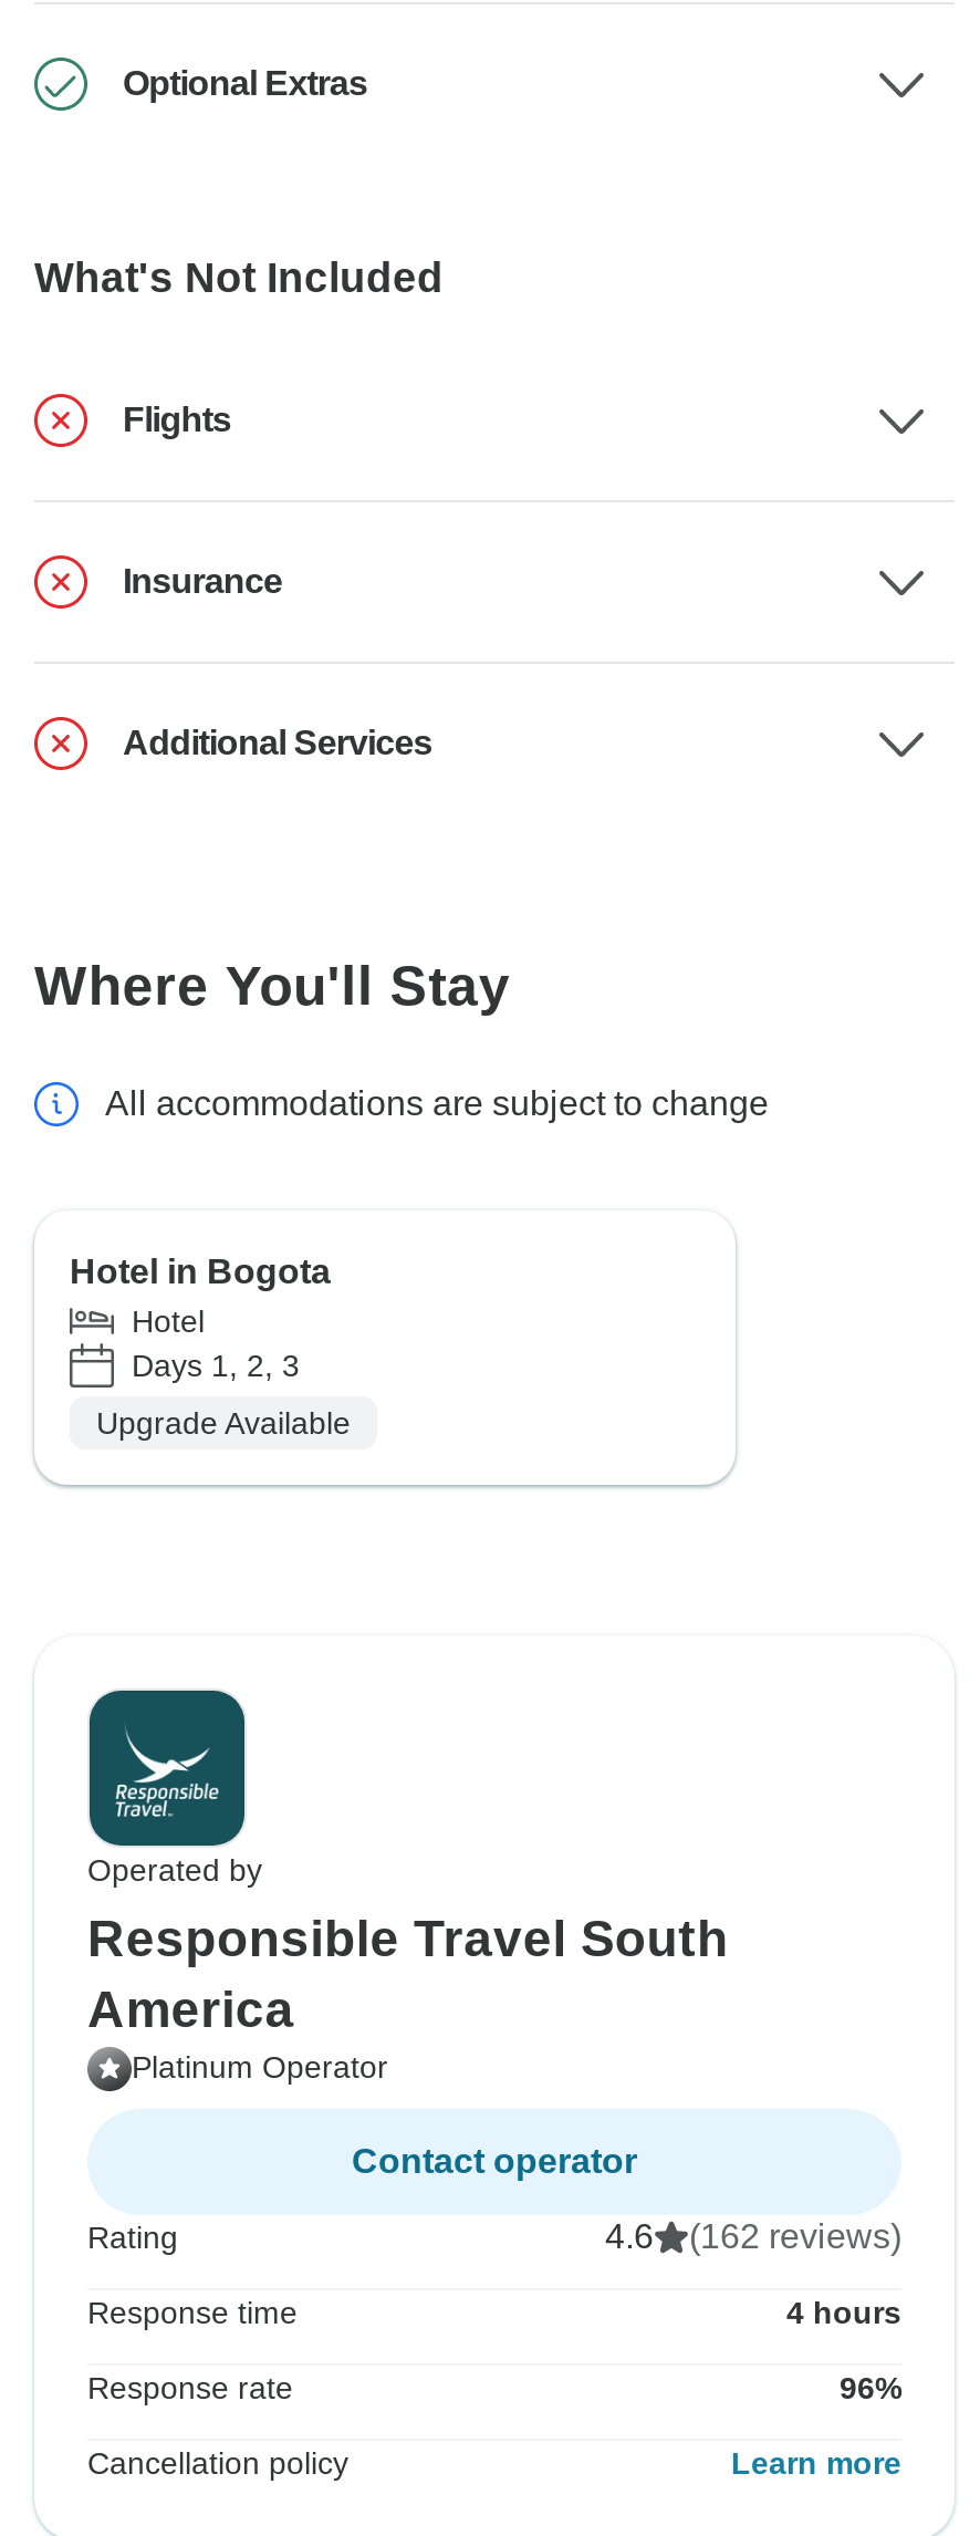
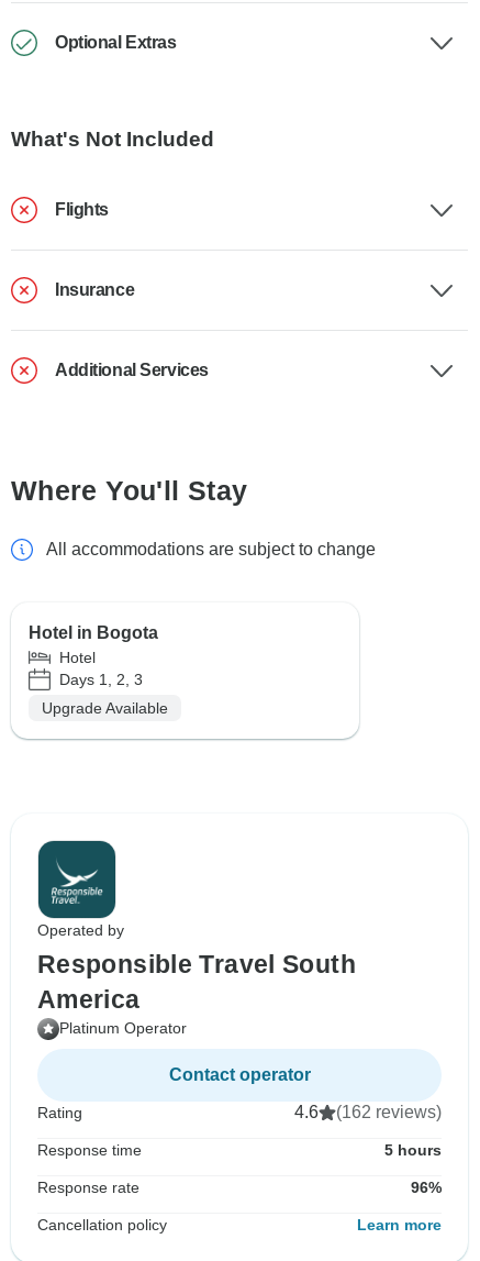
[786,2295,901,2330] 4 hours -> [384,1141,442,1159] 5 hours

